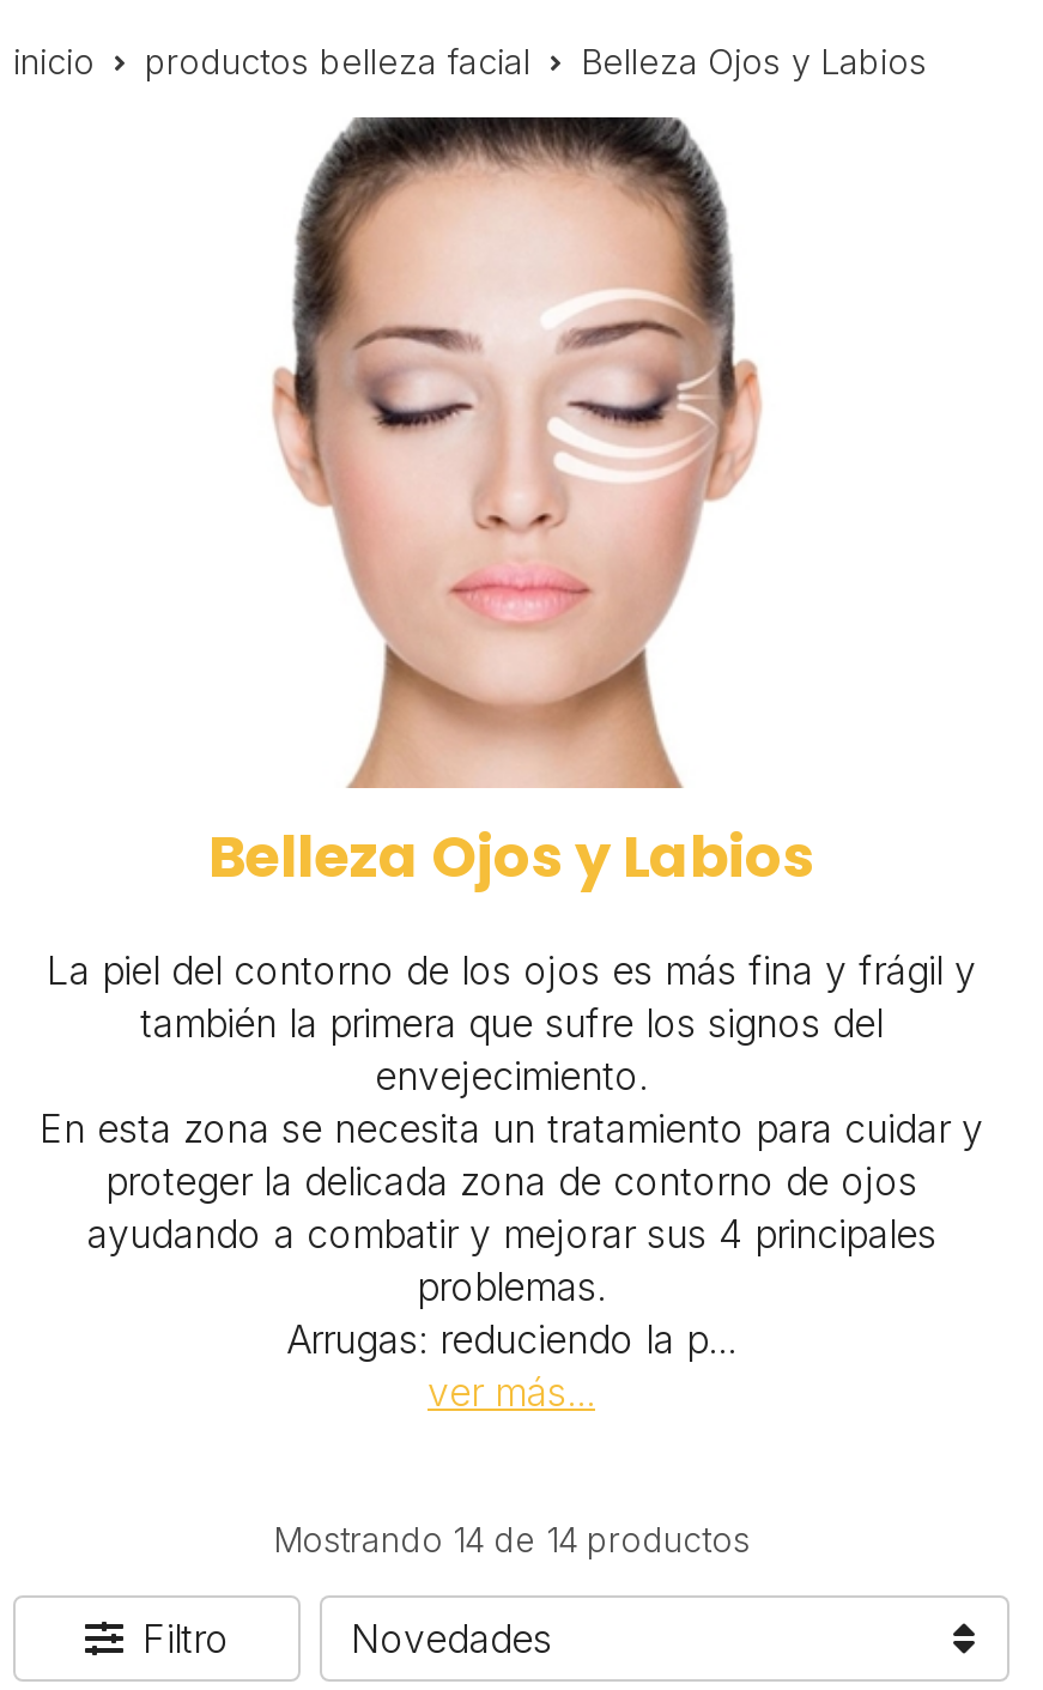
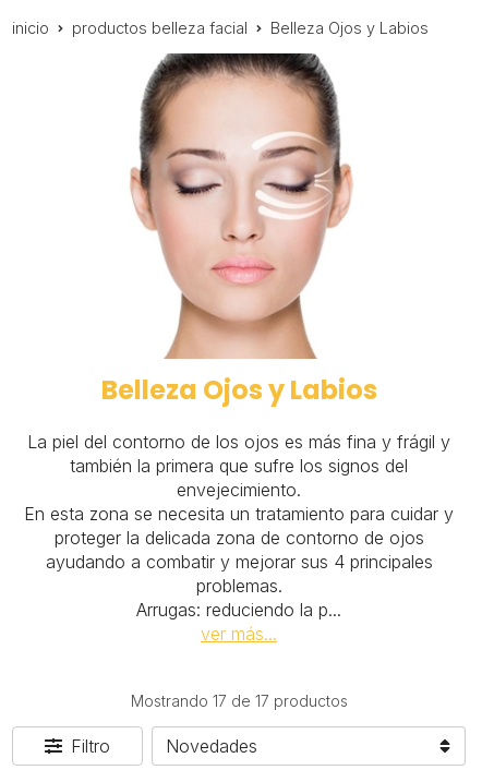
[273,1518,750,1559] Mostrando 14 de 14 productos -> [130,691,347,710] Mostrando 17 de 17 productos

